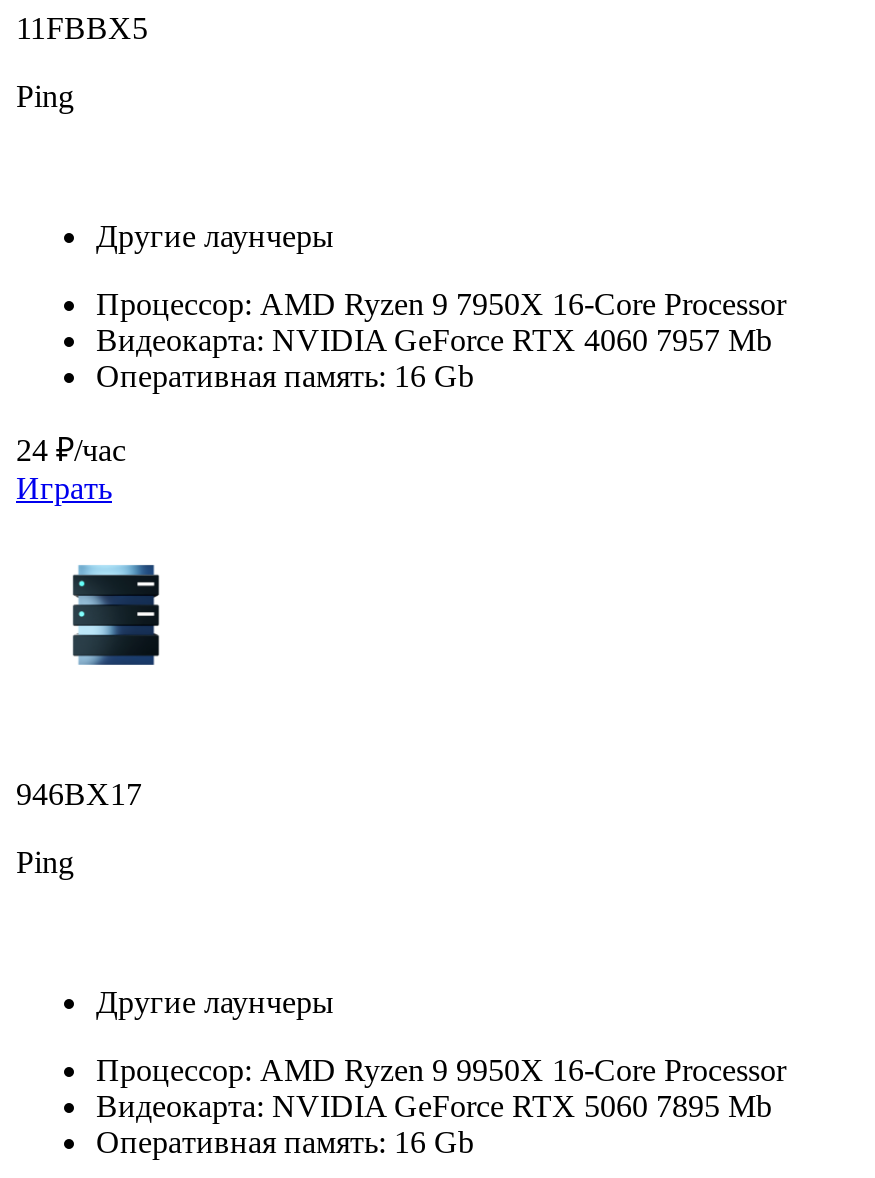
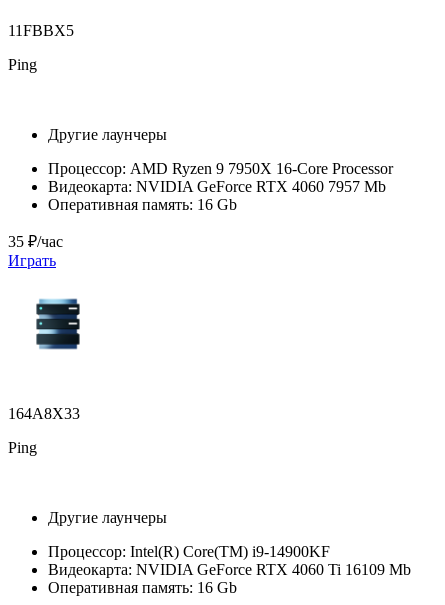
[16,433,126,467] 24 ₽/час -> [8,233,63,250] 35 ₽/час
[16,777,142,811] 946BX17 -> [8,405,80,422] 164A8X33
[96,1053,786,1123] Процессор: AMD Ryzen 9 9950X 16-Core Processor | Видеокарта: NVIDIA GeForce RTX 5060 7895 Mb -> [48,543,411,578] Процессор: Intel(R) Core(TM) i9-14900KF | Видеокарта: NVIDIA GeForce RTX 4060 Ti 16109 Mb

